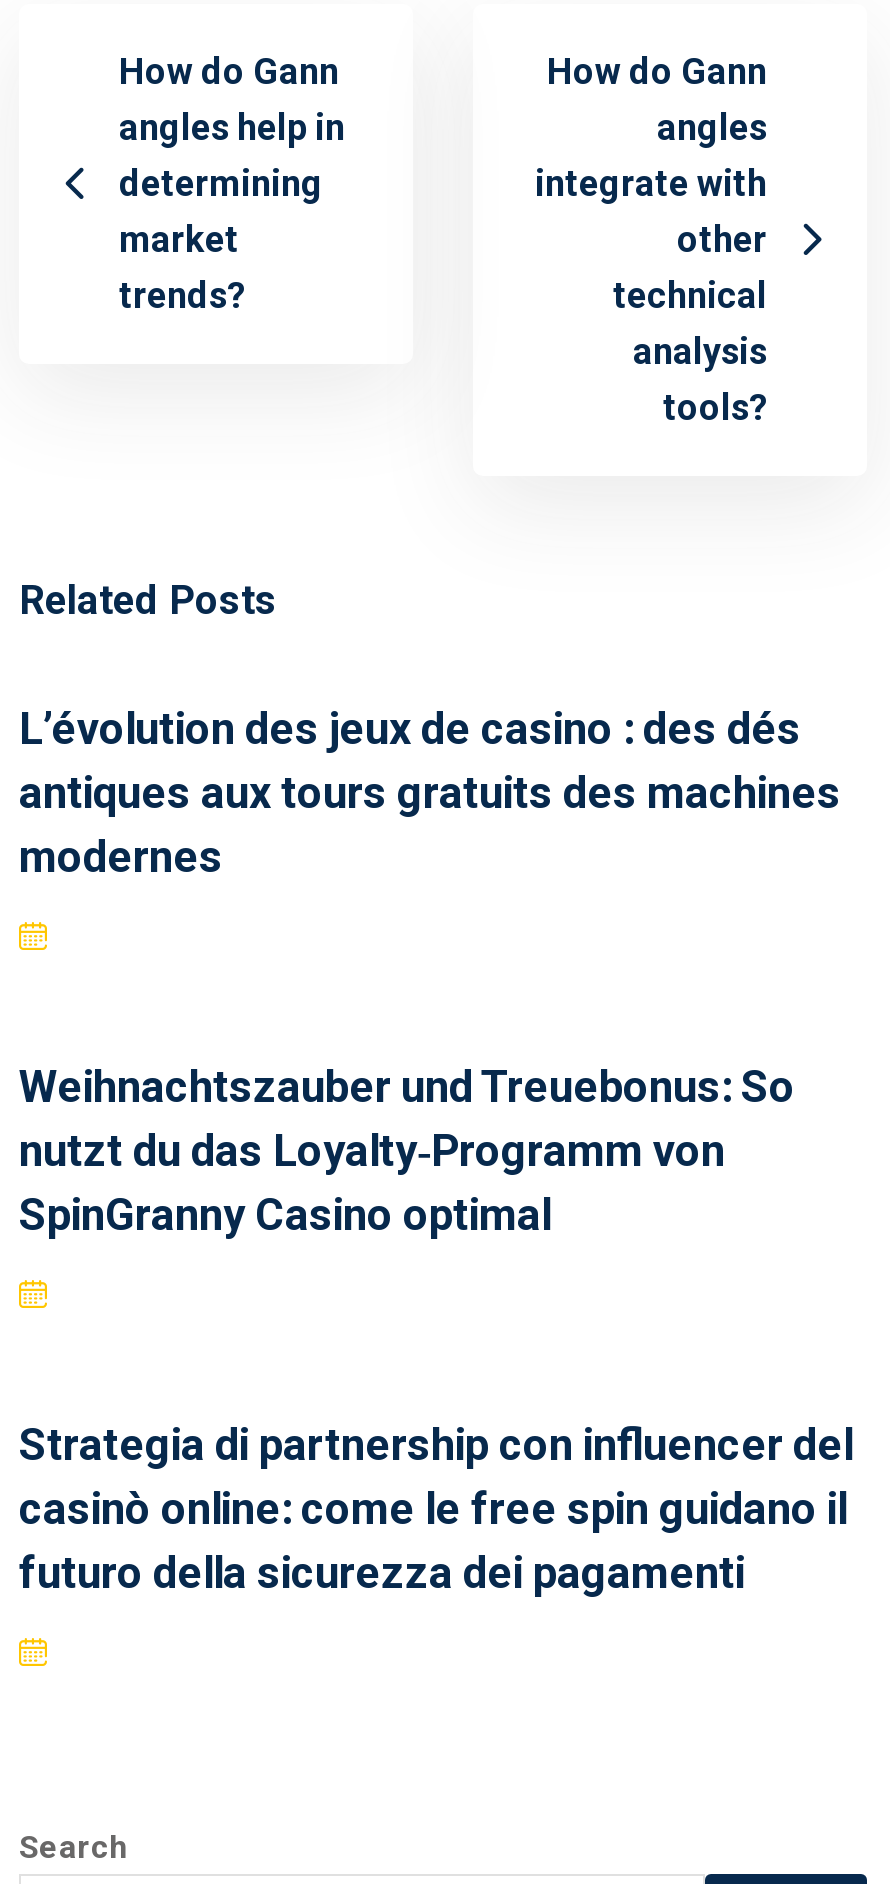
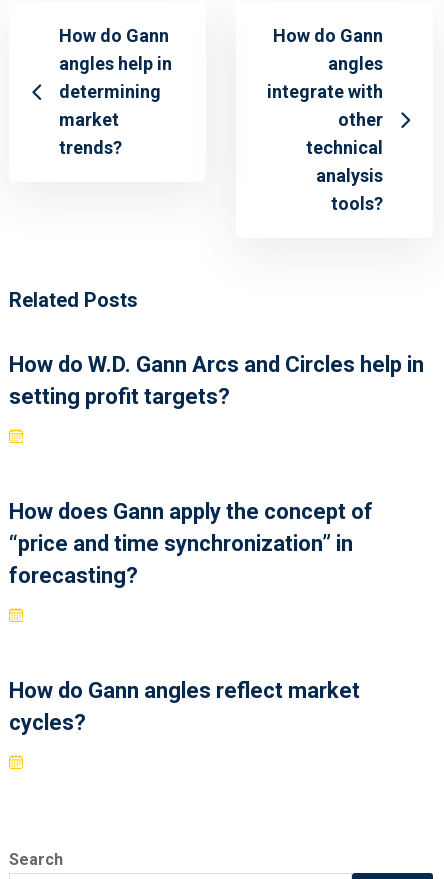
[19,705,841,883] L’évolution des jeux de casino : des dés | antiques aux tours gratuits des machines | modernes -> [9,352,424,409] How do W.D. Gann Arcs and Circles help in | setting profit targets?
[19,1063,795,1241] Weihnachtszauber und Treuebonus: So | nutzt du das Loyalty‑Programm von | SpinGranny Casino optimal -> [9,499,373,588] How does Gann apply the concept of | “price and time synchronization” in | forecasting?
[19,1421,853,1599] Strategia di partnership con influencer del | casinò online: come le free spin guidano il | futuro della sicurezza dei pagamenti -> [9,678,360,735] How do Gann angles reflect market | cycles?

